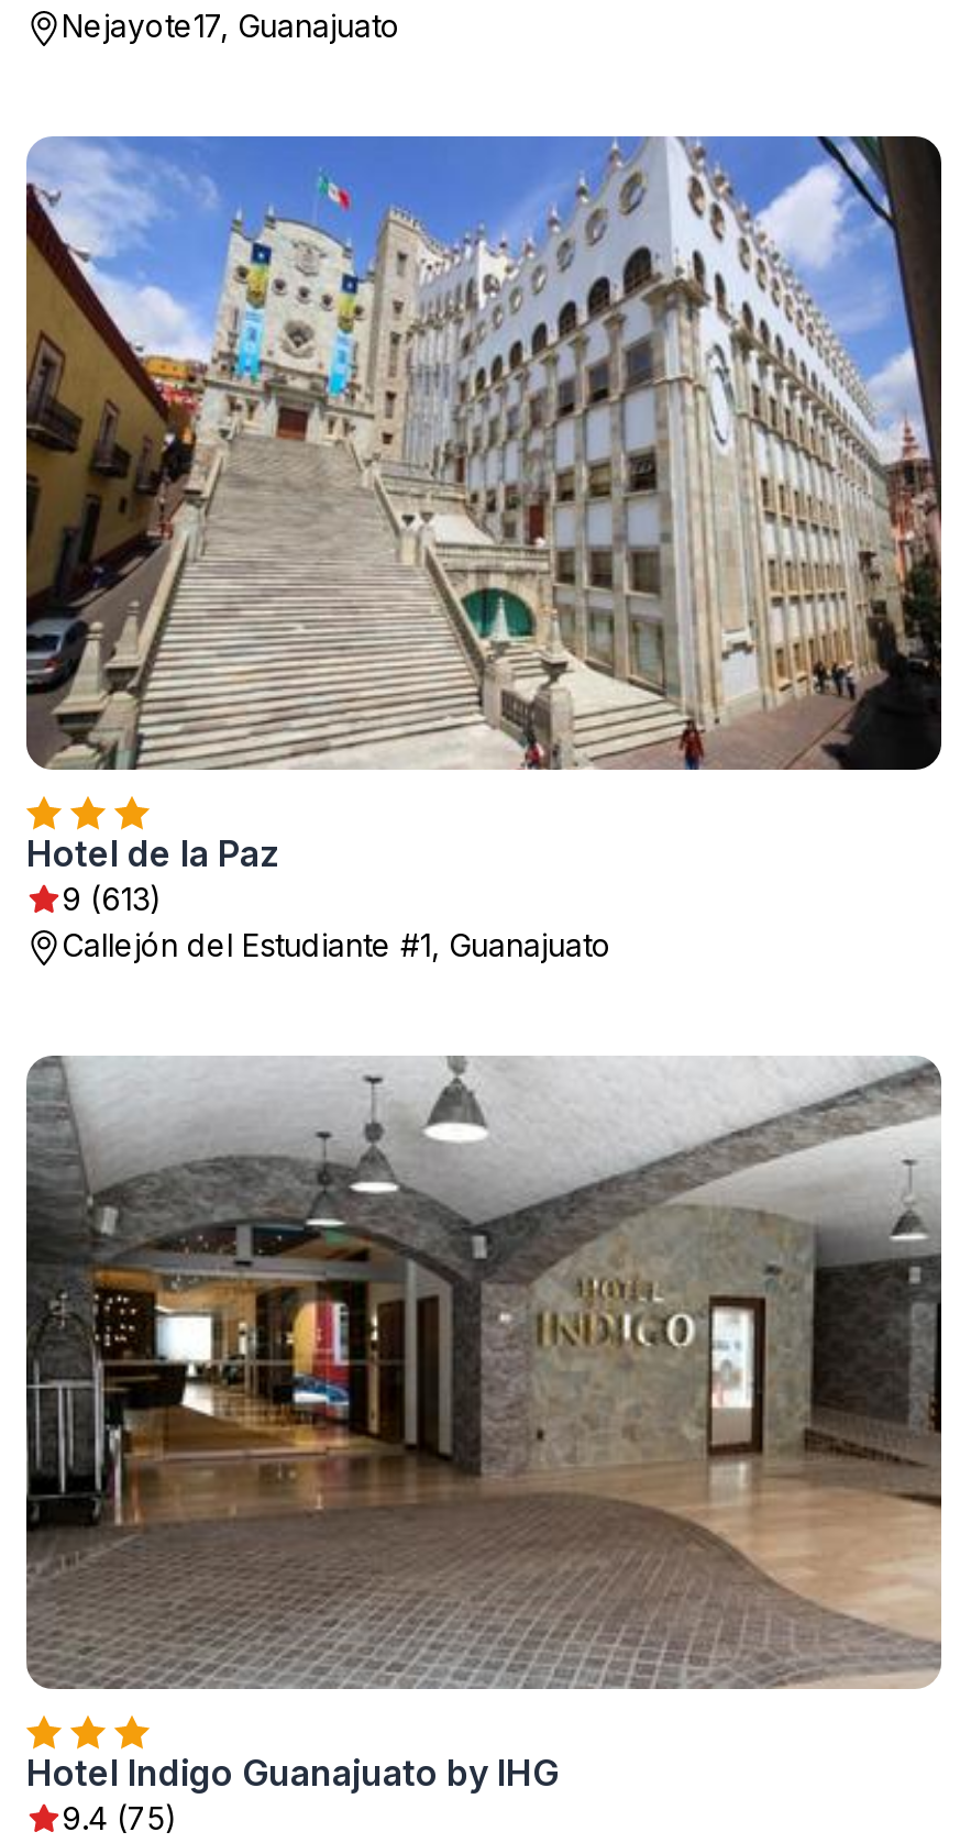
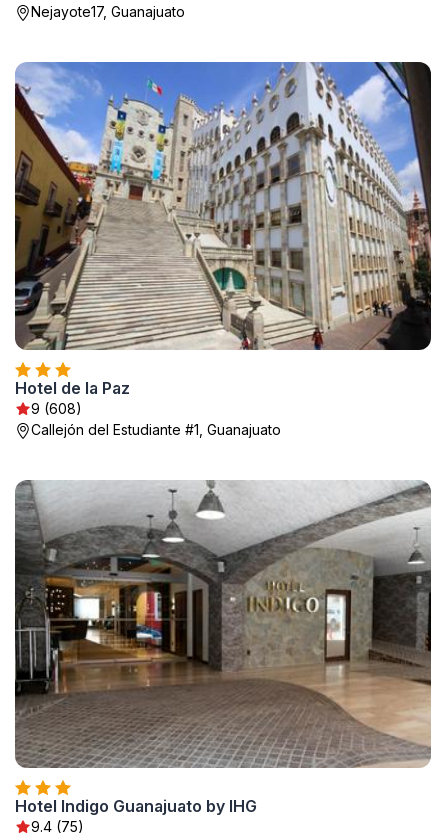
[62,880,163,917] 9 (613) -> [31,400,82,417] 9 (608)

